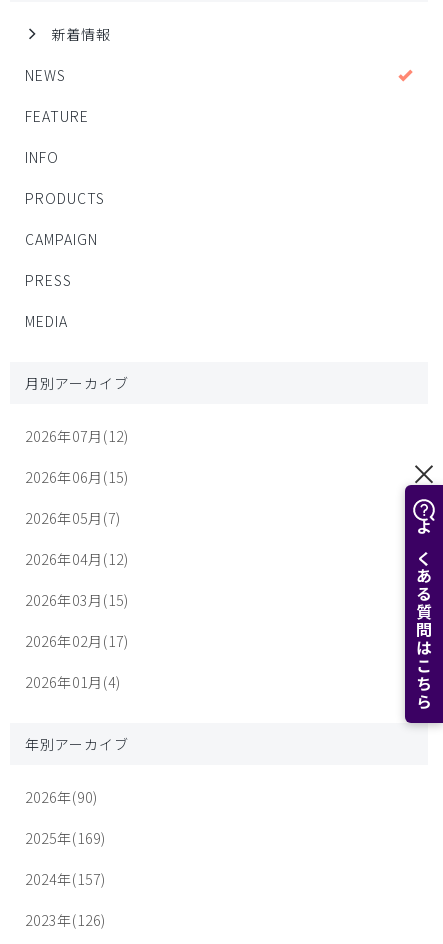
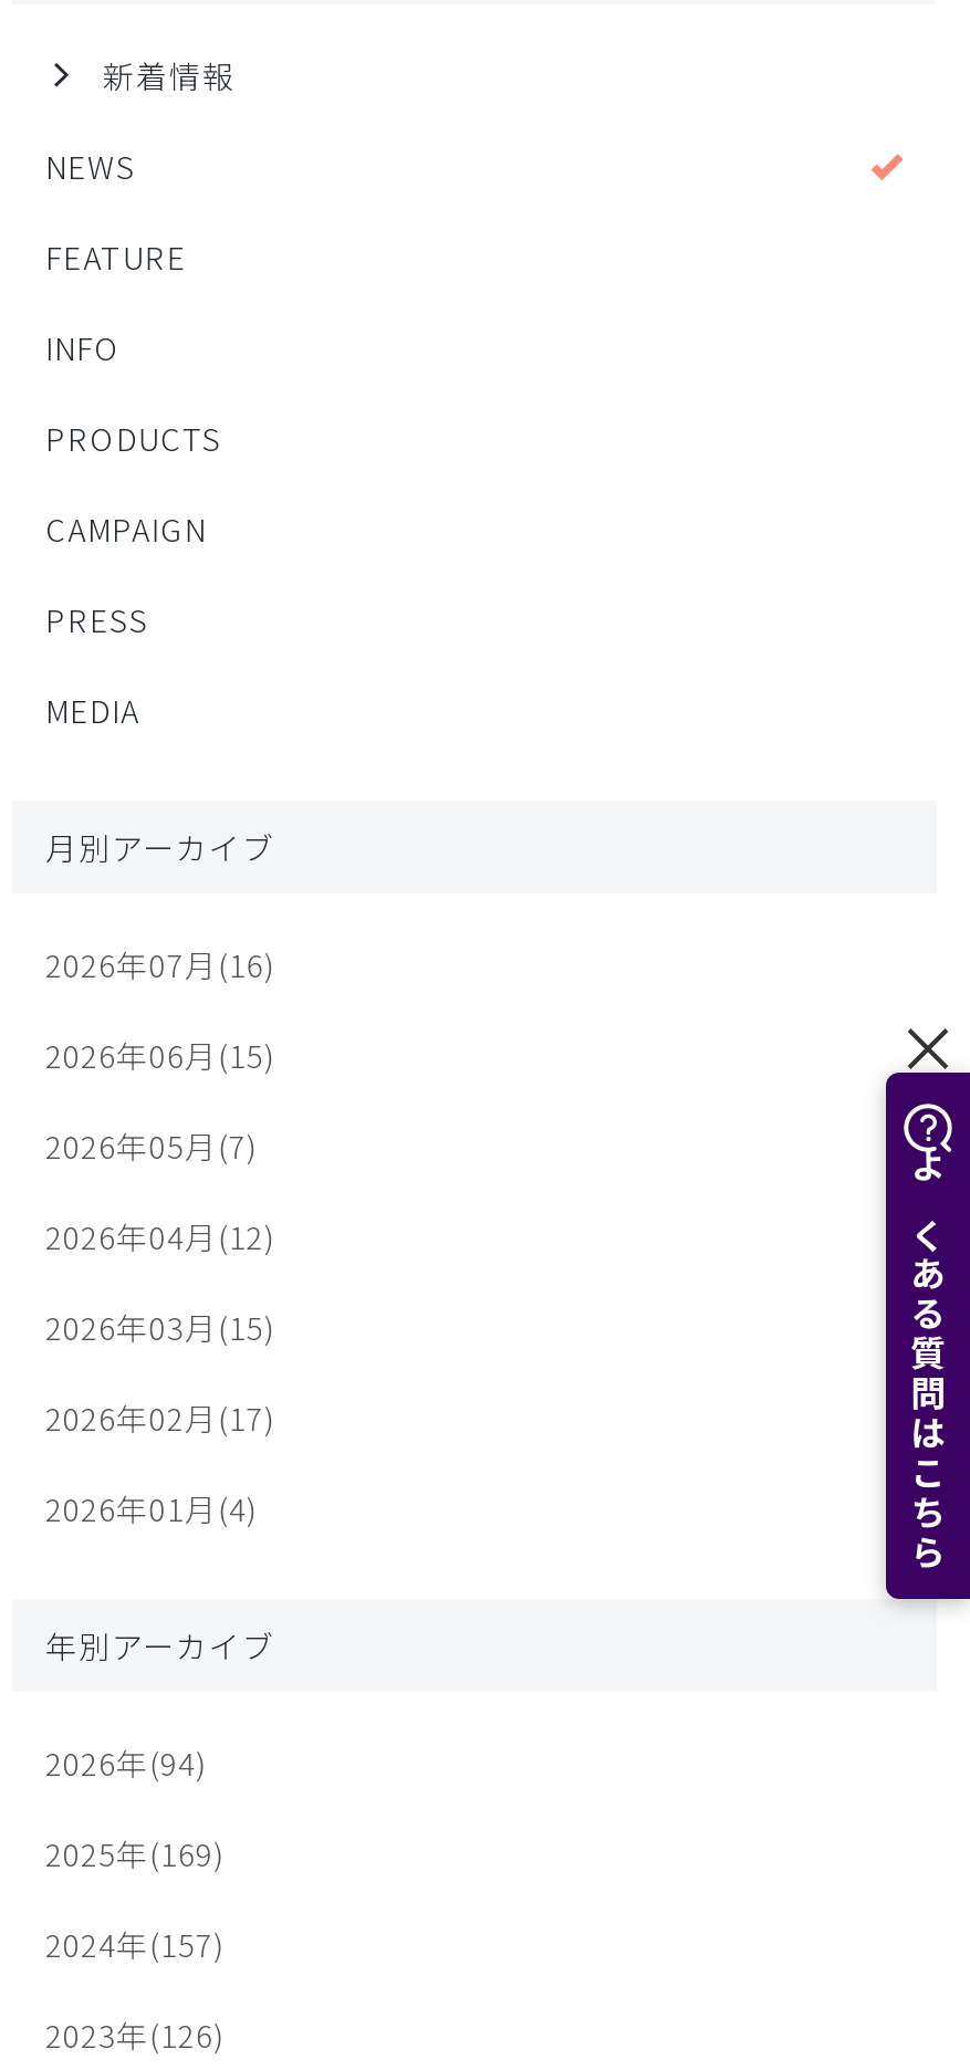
[25,426,129,446] 2026年07月(12) -> [45,943,275,987] 2026年07月(16)
[25,787,98,807] 2026年(90) -> [45,1741,206,1786] 2026年(94)

